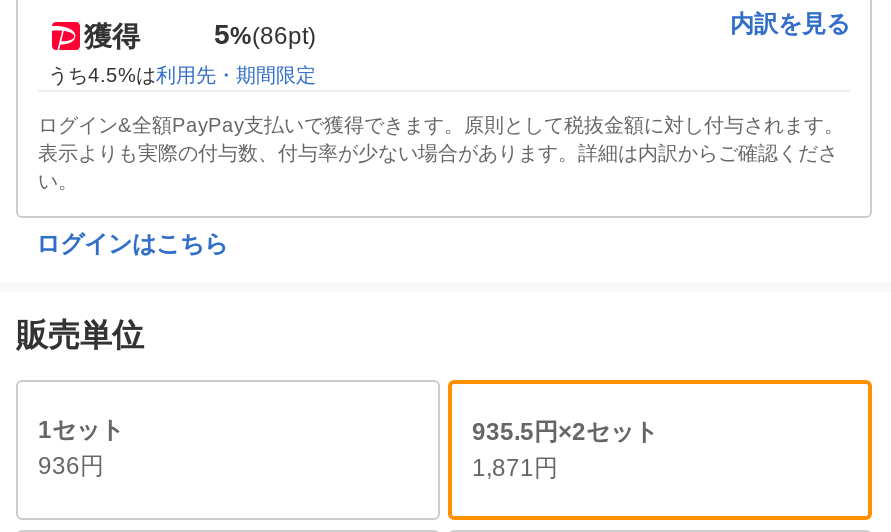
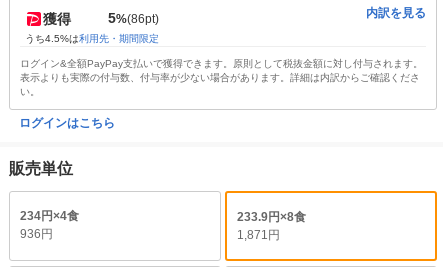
[38,417,124,445] 1セット -> [20,209,79,223] 234円×4食
[472,419,658,447] 935.5円×2セット -> [237,210,306,224] 233.9円×8食

